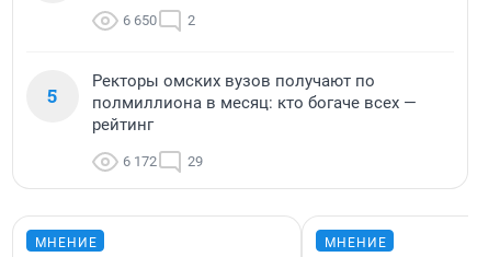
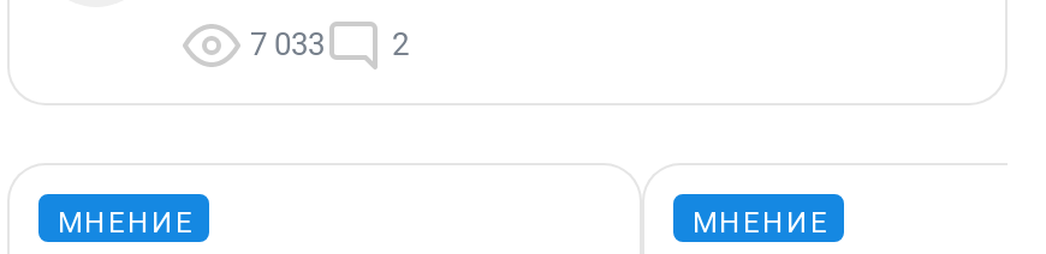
[123,12,195,28] 6 650 2 -> [250,26,409,62] 7 033 2
[92,71,417,169] Ректоры омских вузов получают по | полмиллиона в месяц: кто богаче всех — | рейтинг | 6 172 | 29 -> none
[47,83,58,108] 5 -> none

